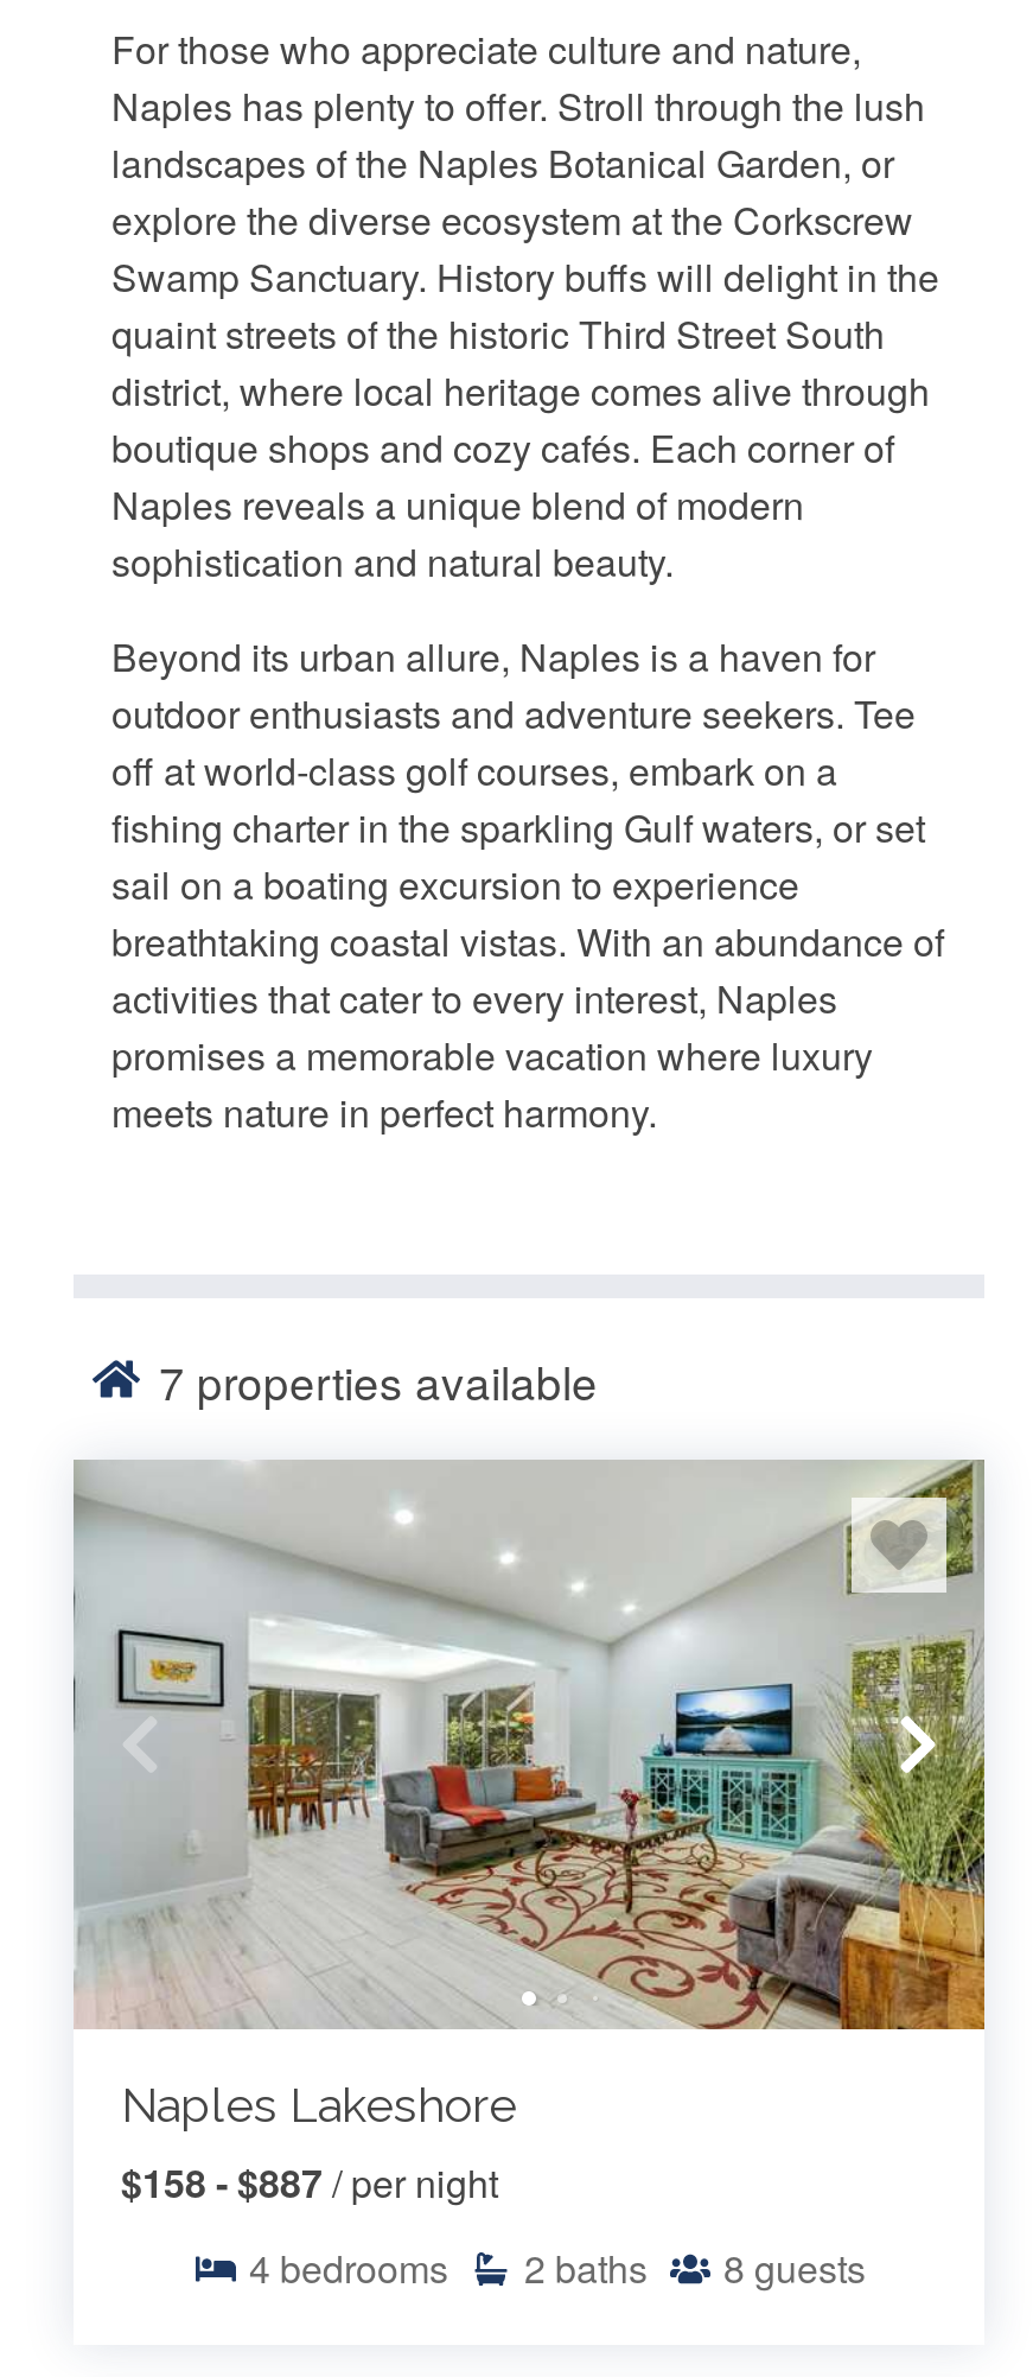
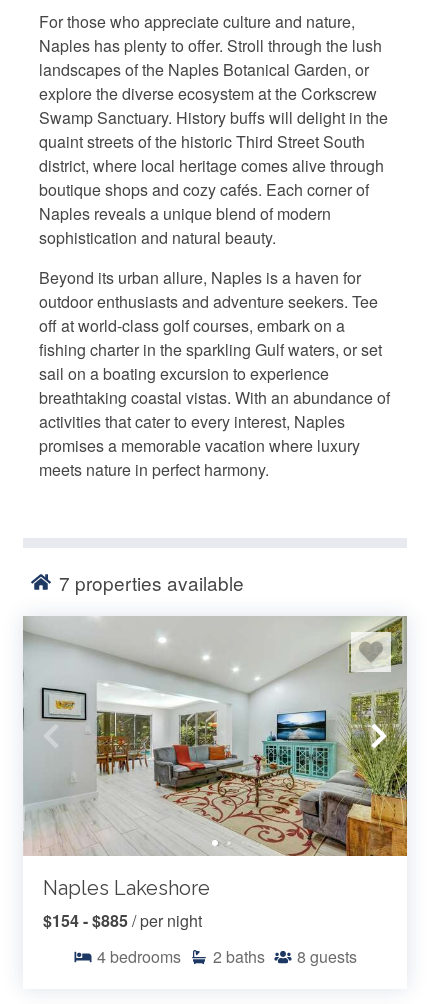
[121,2155,498,2210] $158 - $887 / per night -> [43,909,202,932] $154 - $885 / per night

